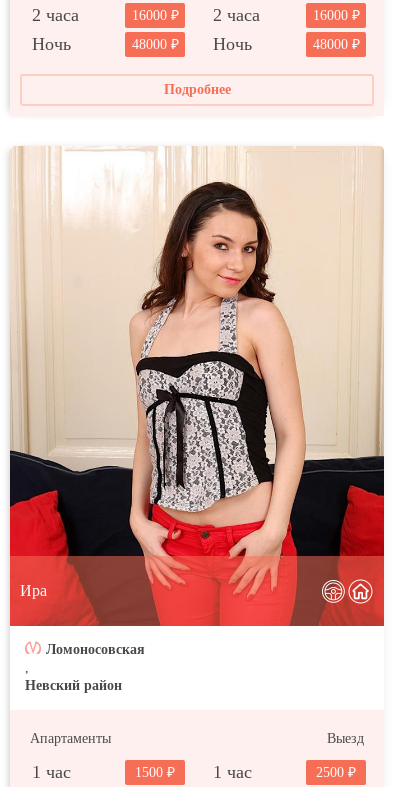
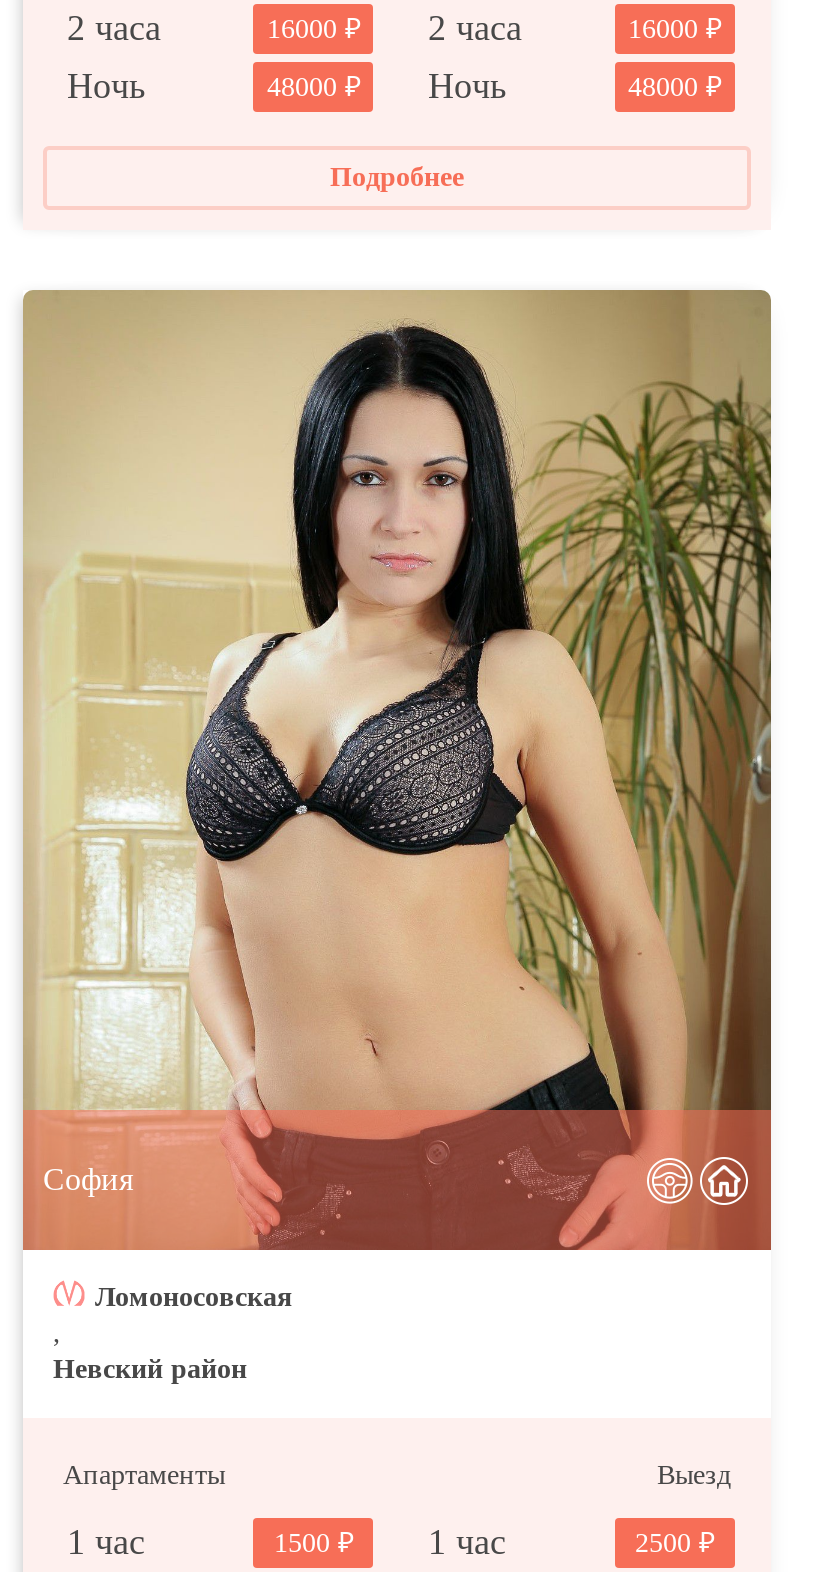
[9,146,385,627] [image] | Ира -> [23,288,773,1252] [image] | София

